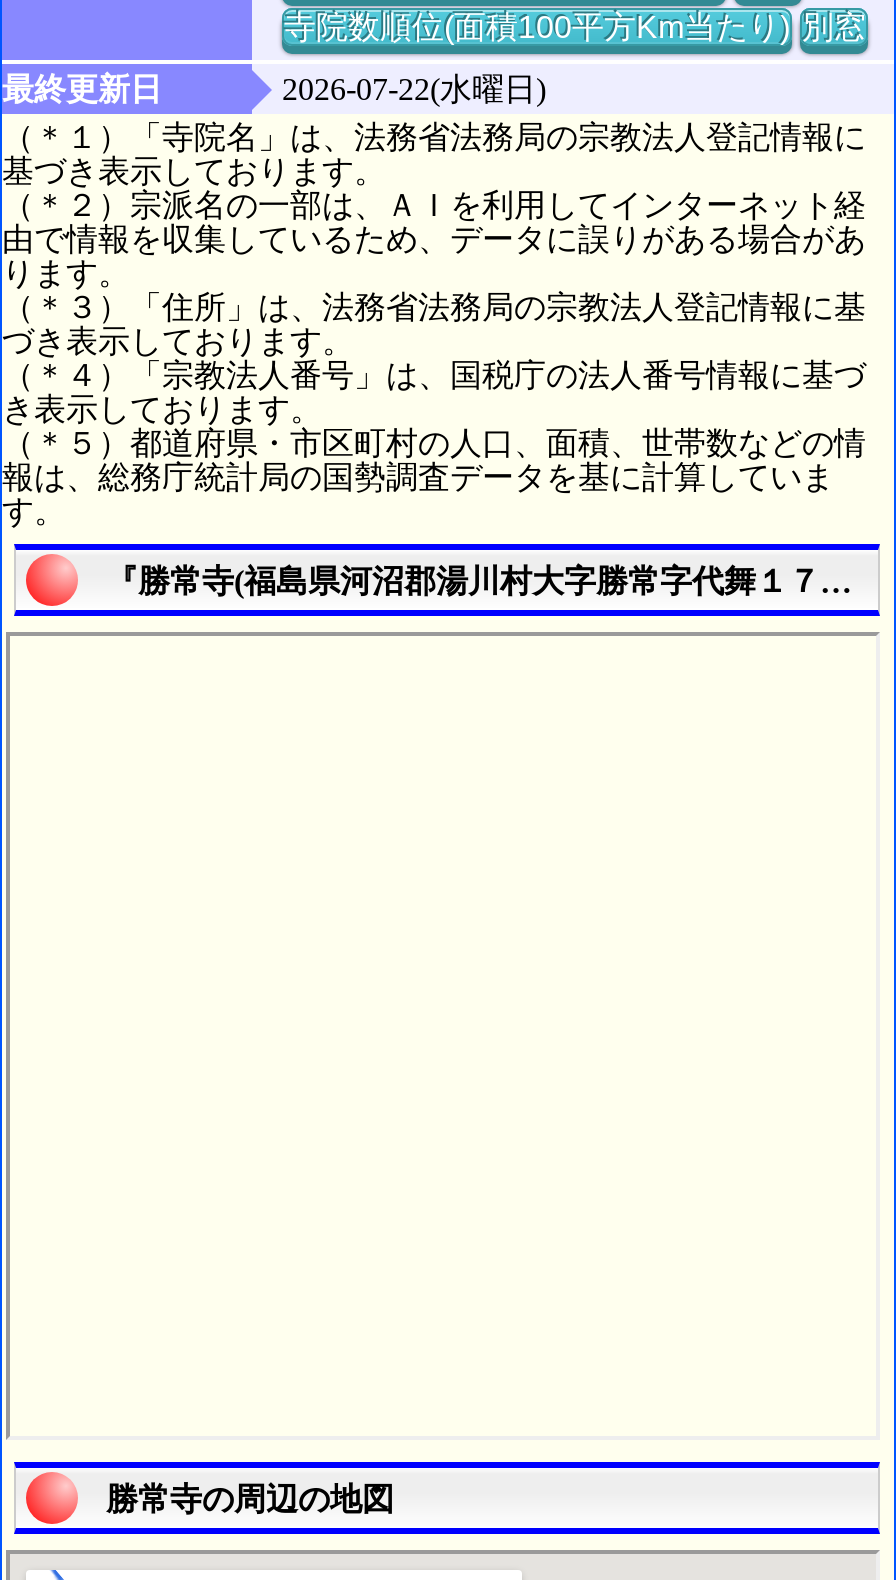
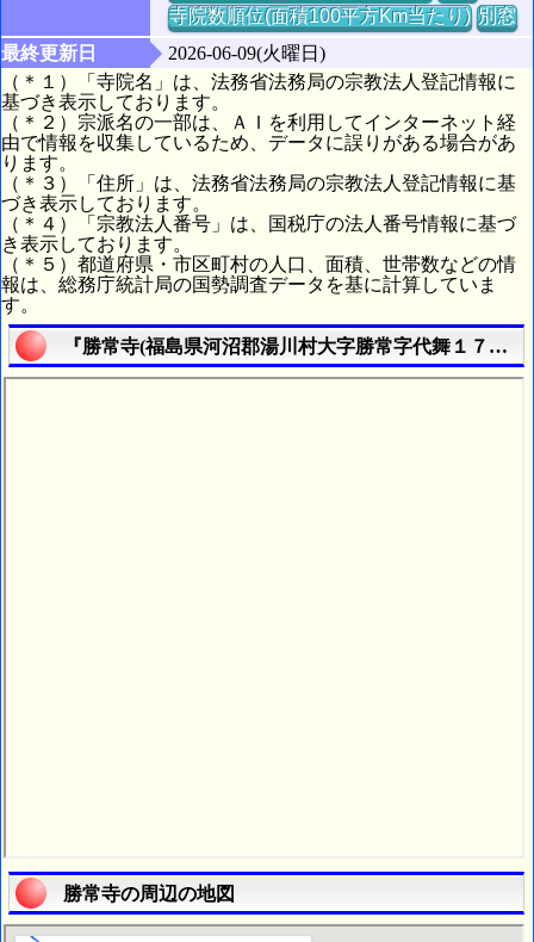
[282,73,546,107] 2026-07-22(水曜日) -> [168,43,325,64] 2026-06-09(火曜日)

